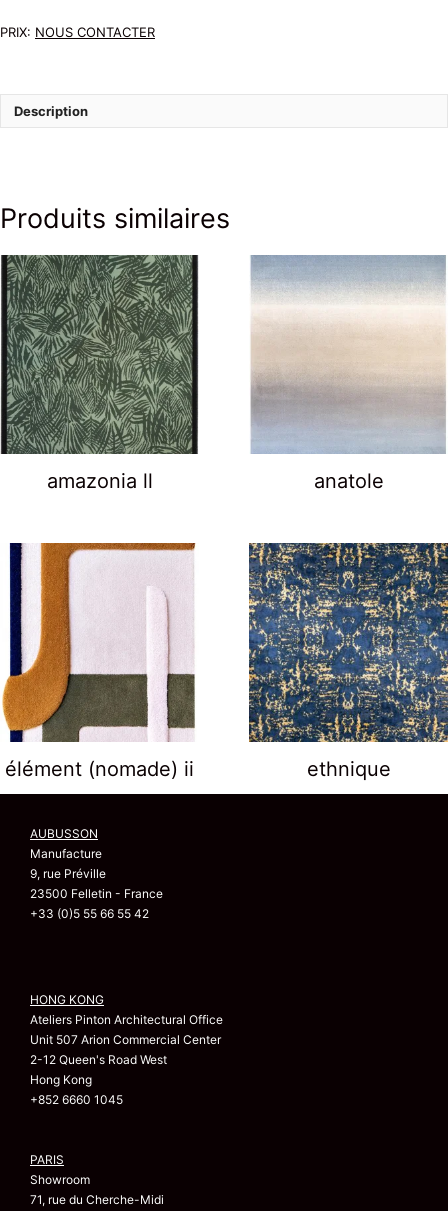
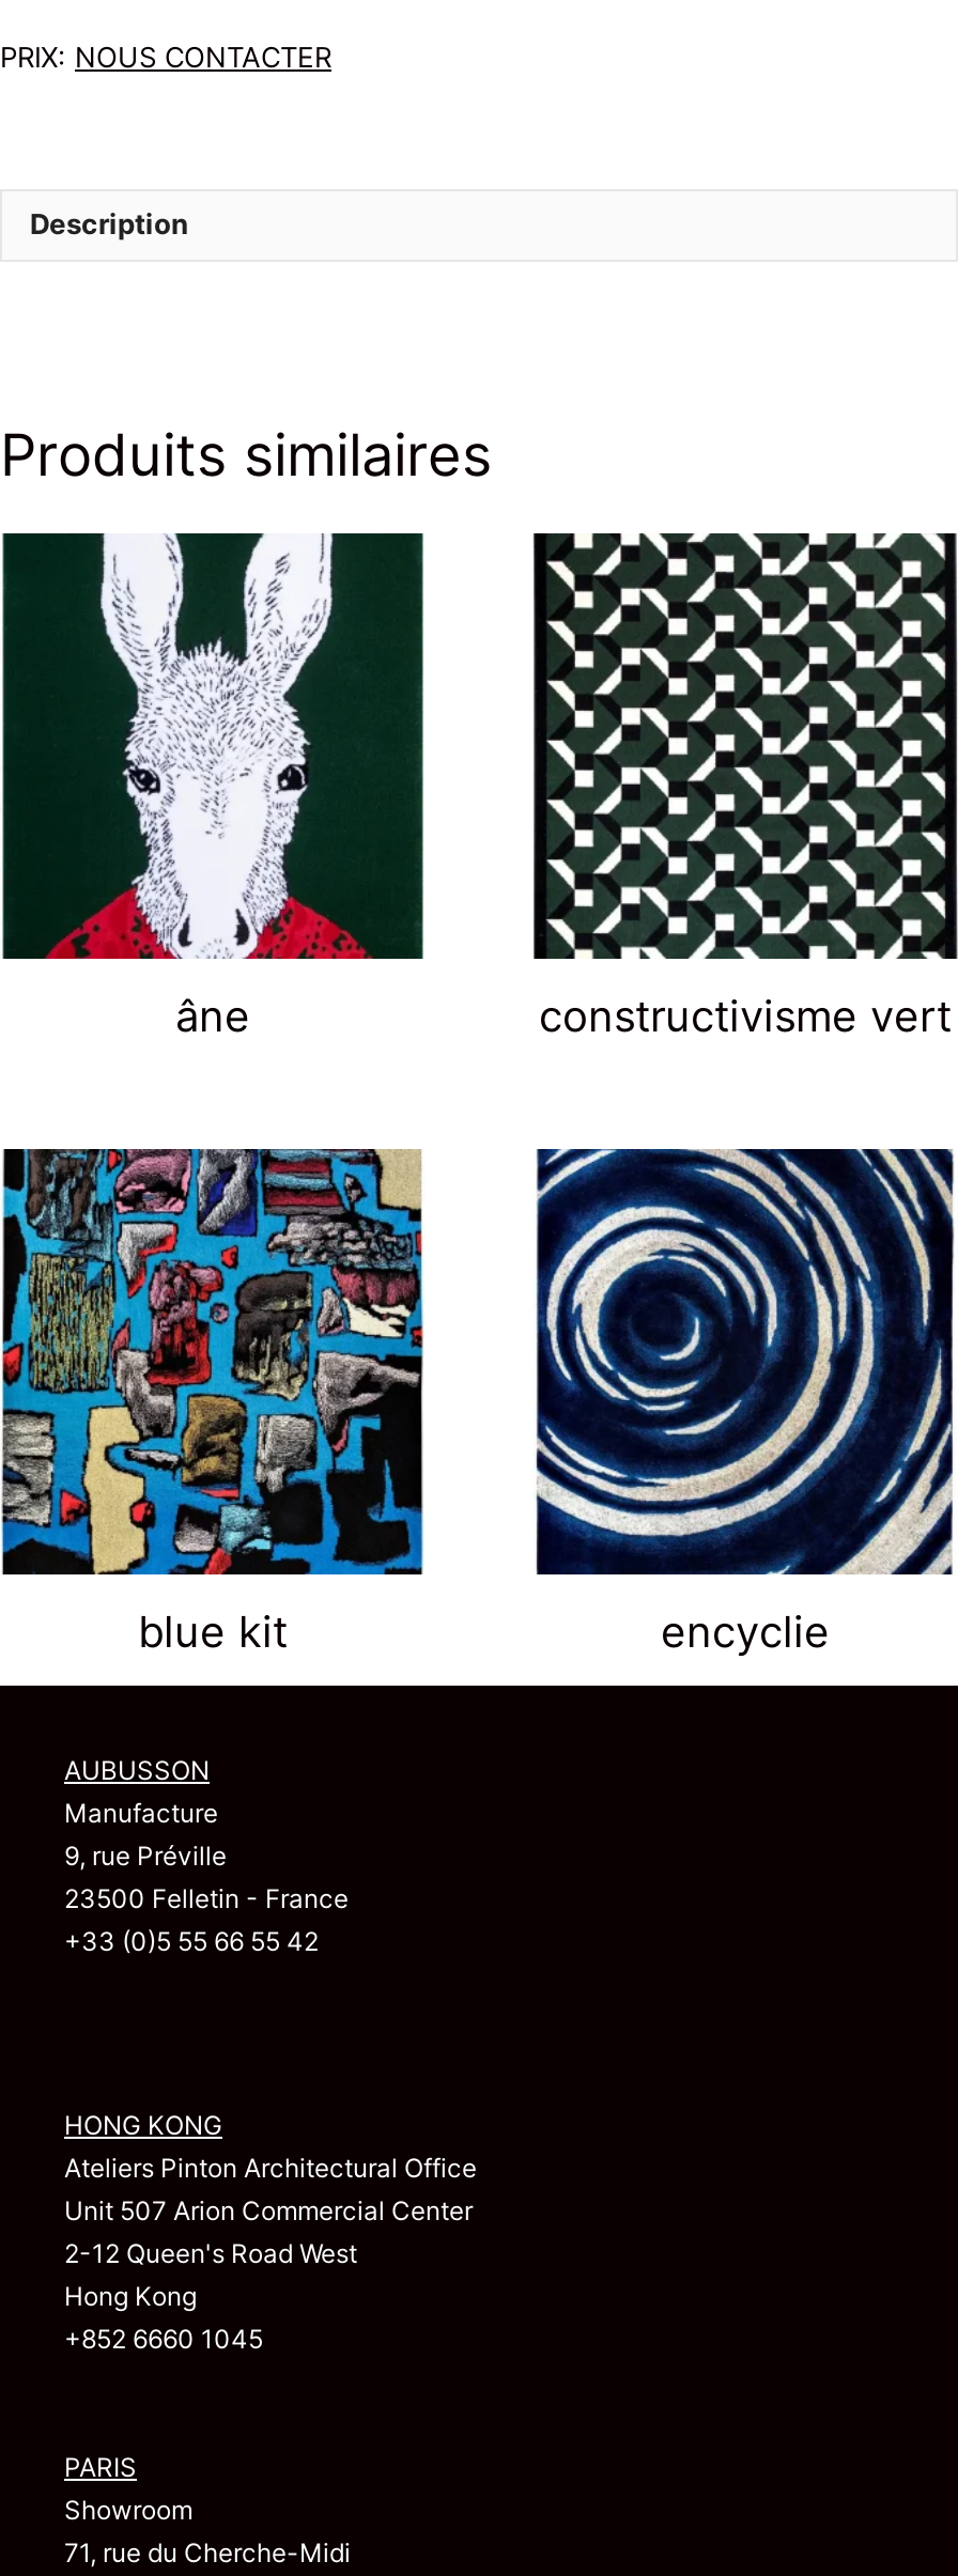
[3,254,383,493] [image] | amazonia ll | anatole -> [6,532,952,1042] [image] | âne | constructivisme vert
[250,254,445,455] [image] -> [532,532,952,962] [image]
[3,542,390,781] [image] | élément (nomade) ii | ethnique -> [6,1146,830,1658] [image] | blue kit | encyclie
[248,542,445,743] [image] -> [532,1148,952,1578] [image]

